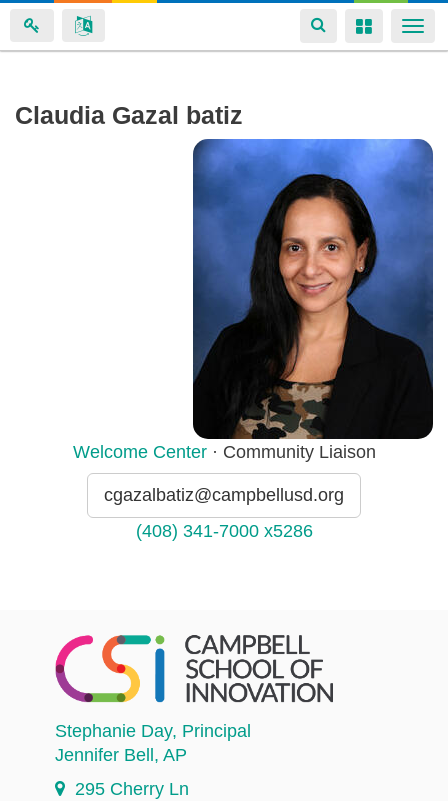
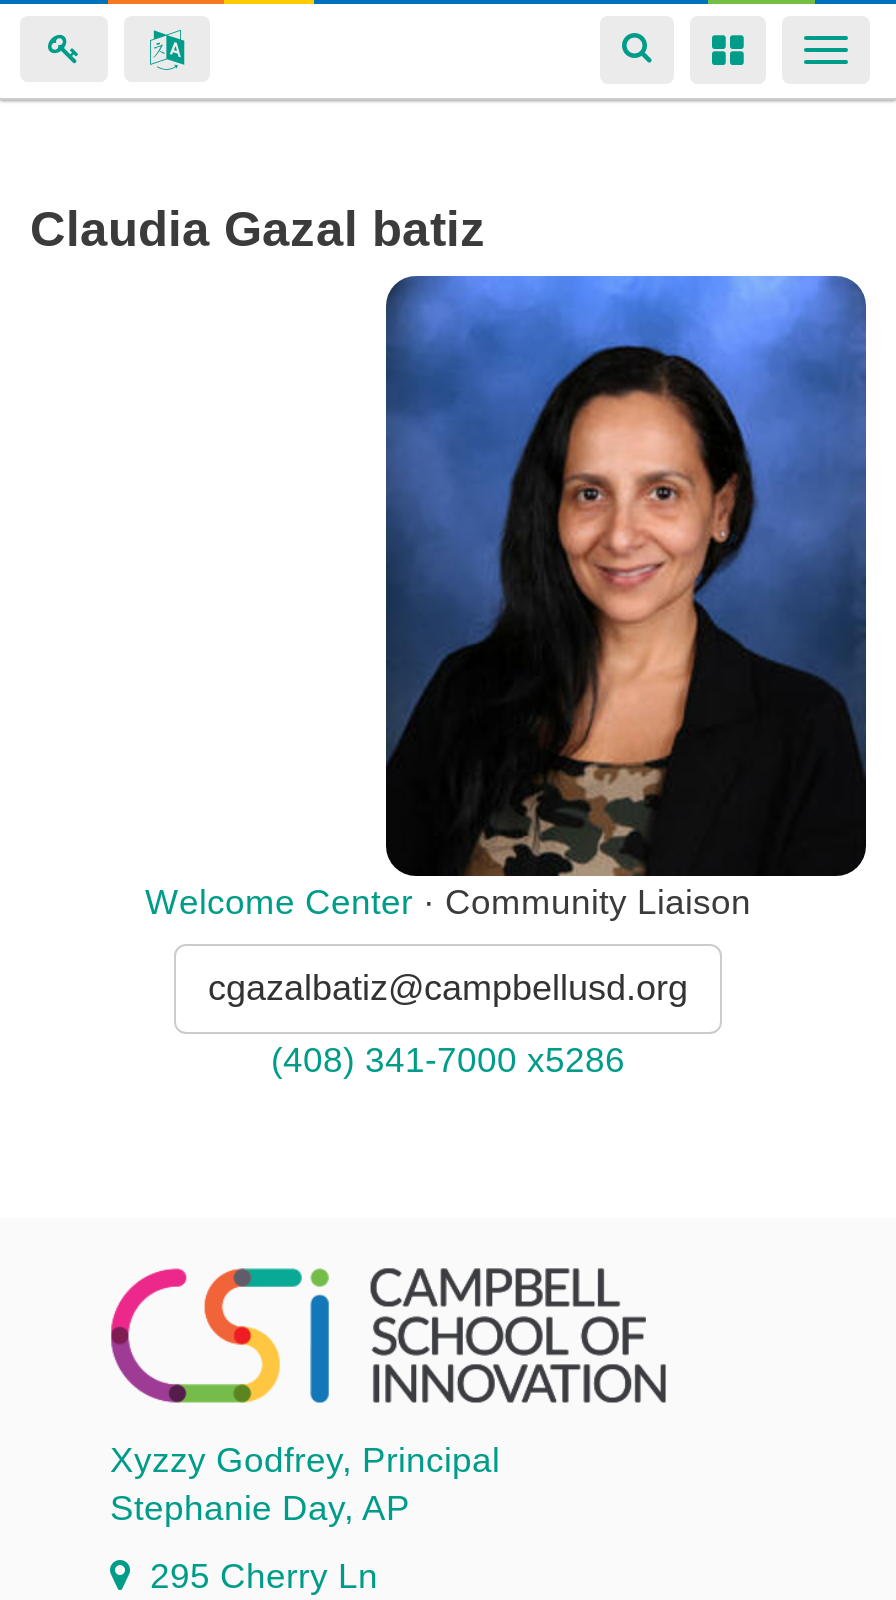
[55,721,251,741] Stephanie Day, Principal -> [110,1439,500,1479] Xyzzy Godfrey, Principal
[55,745,187,765] Jennifer Bell, AP -> [110,1487,410,1527] Stephanie Day, AP

